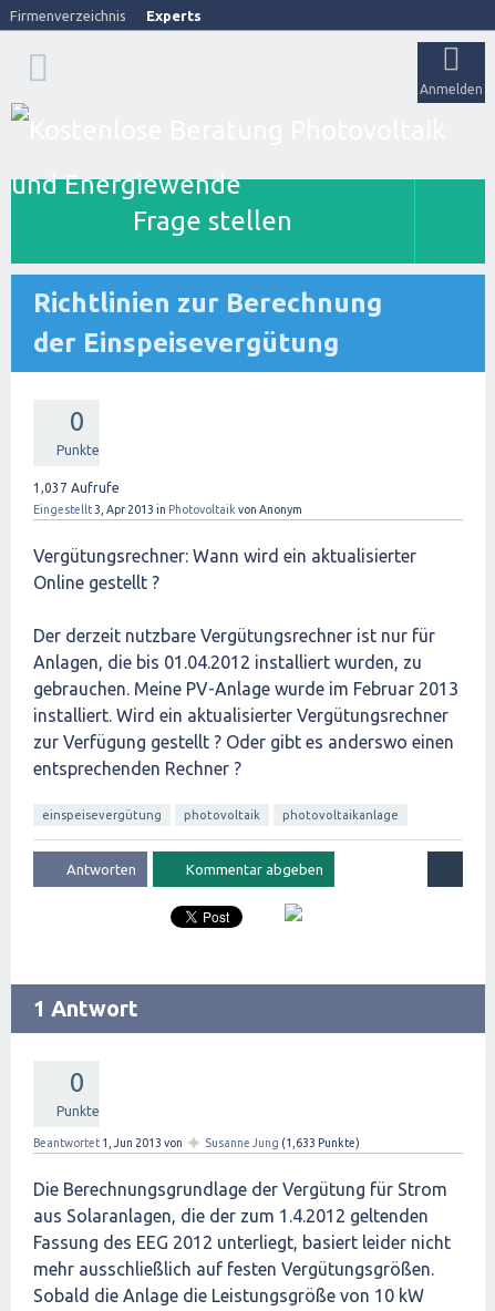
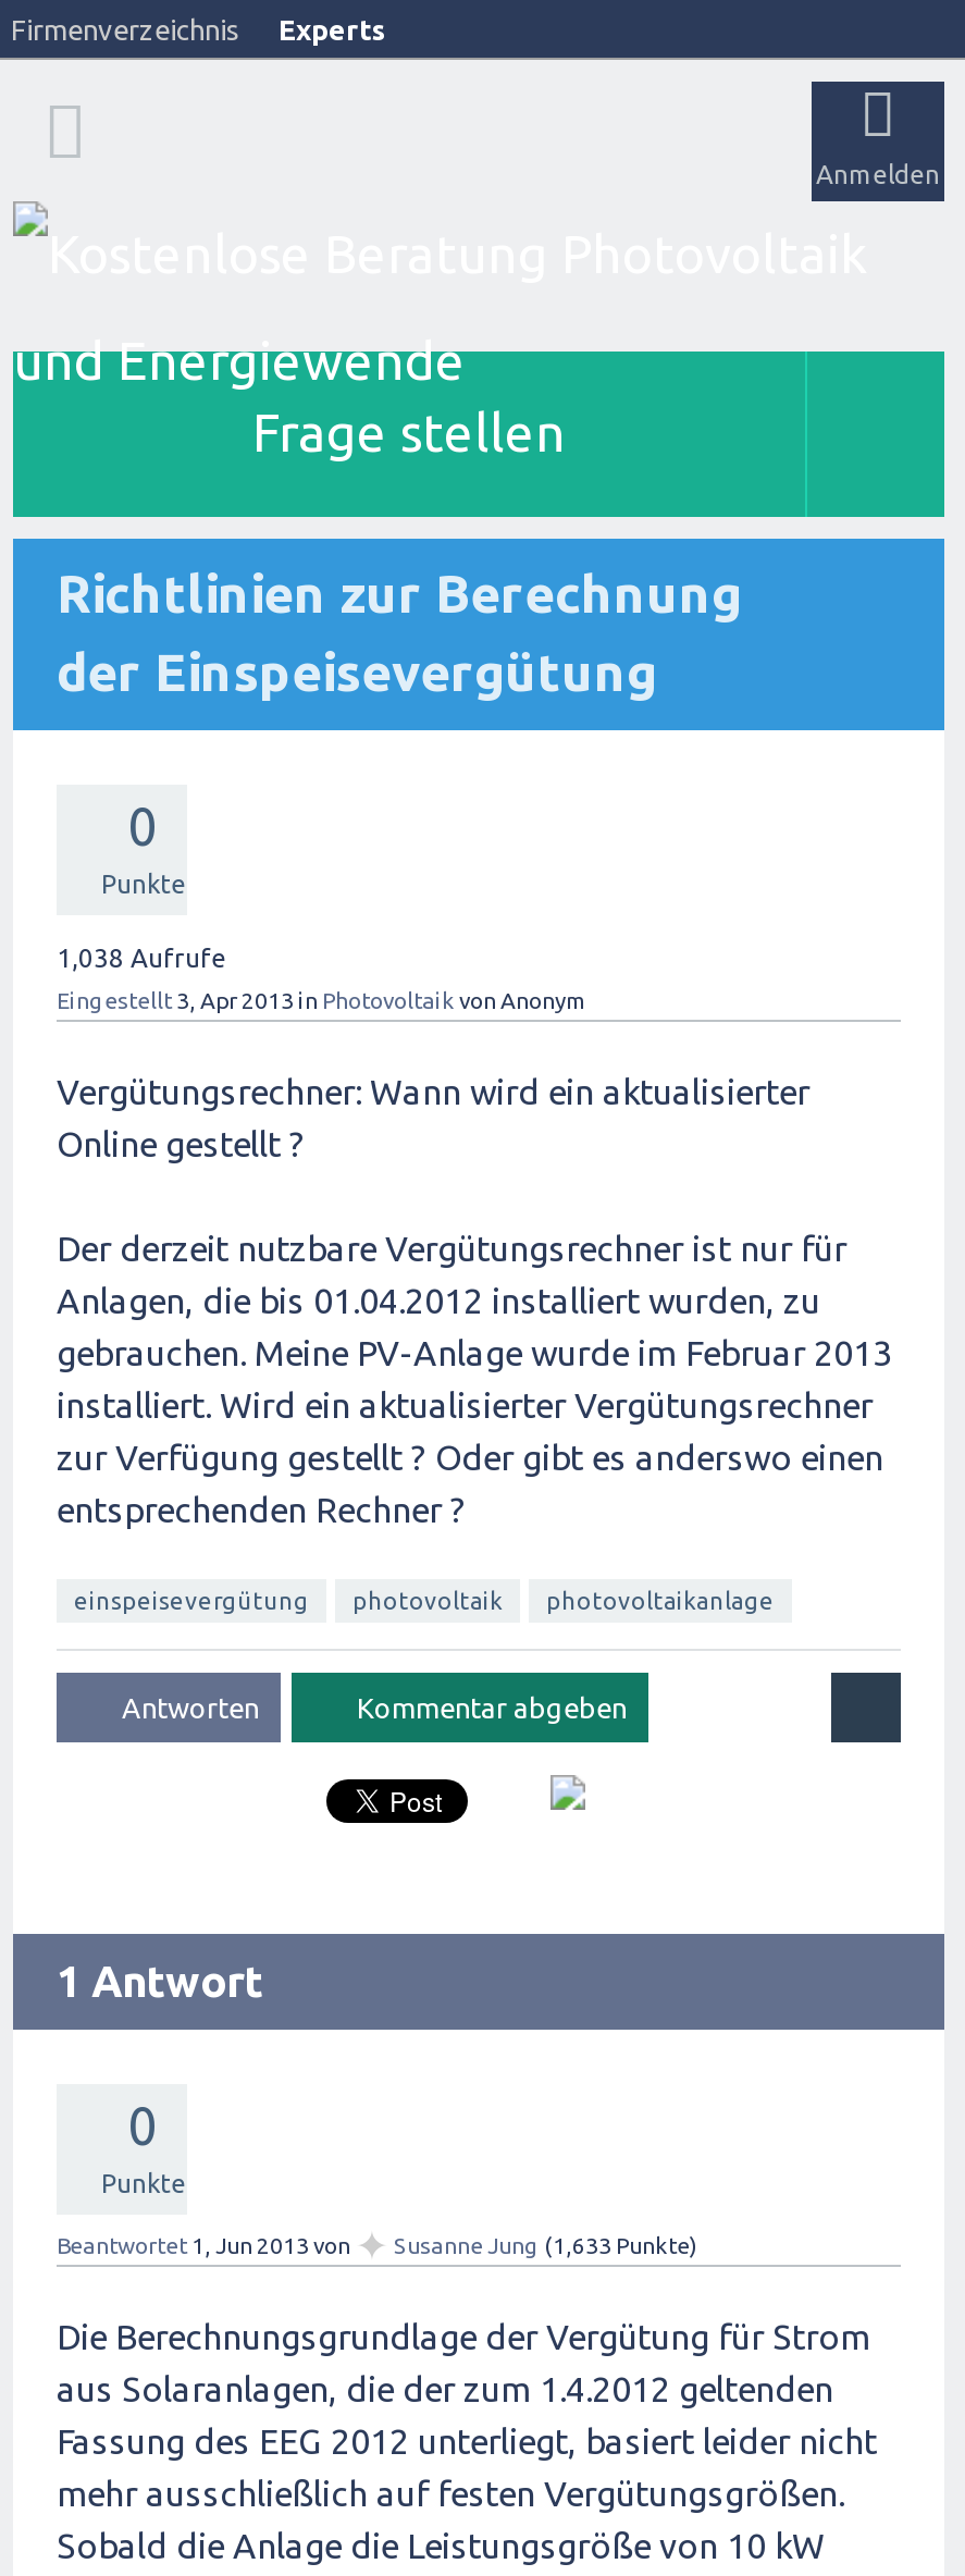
[33,481,120,495] 1,037 Aufrufe -> [57,944,226,972] 1,038 Aufrufe

